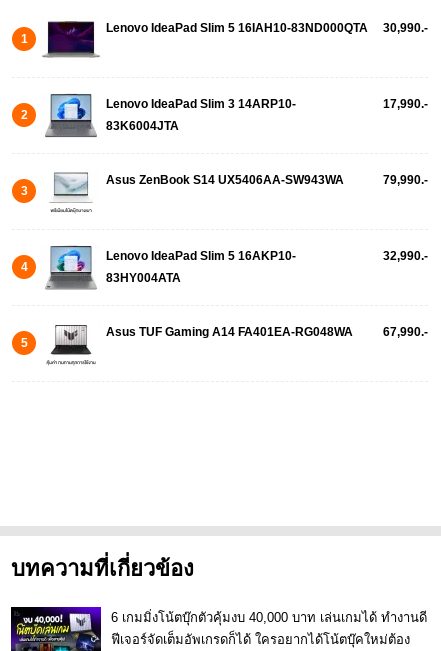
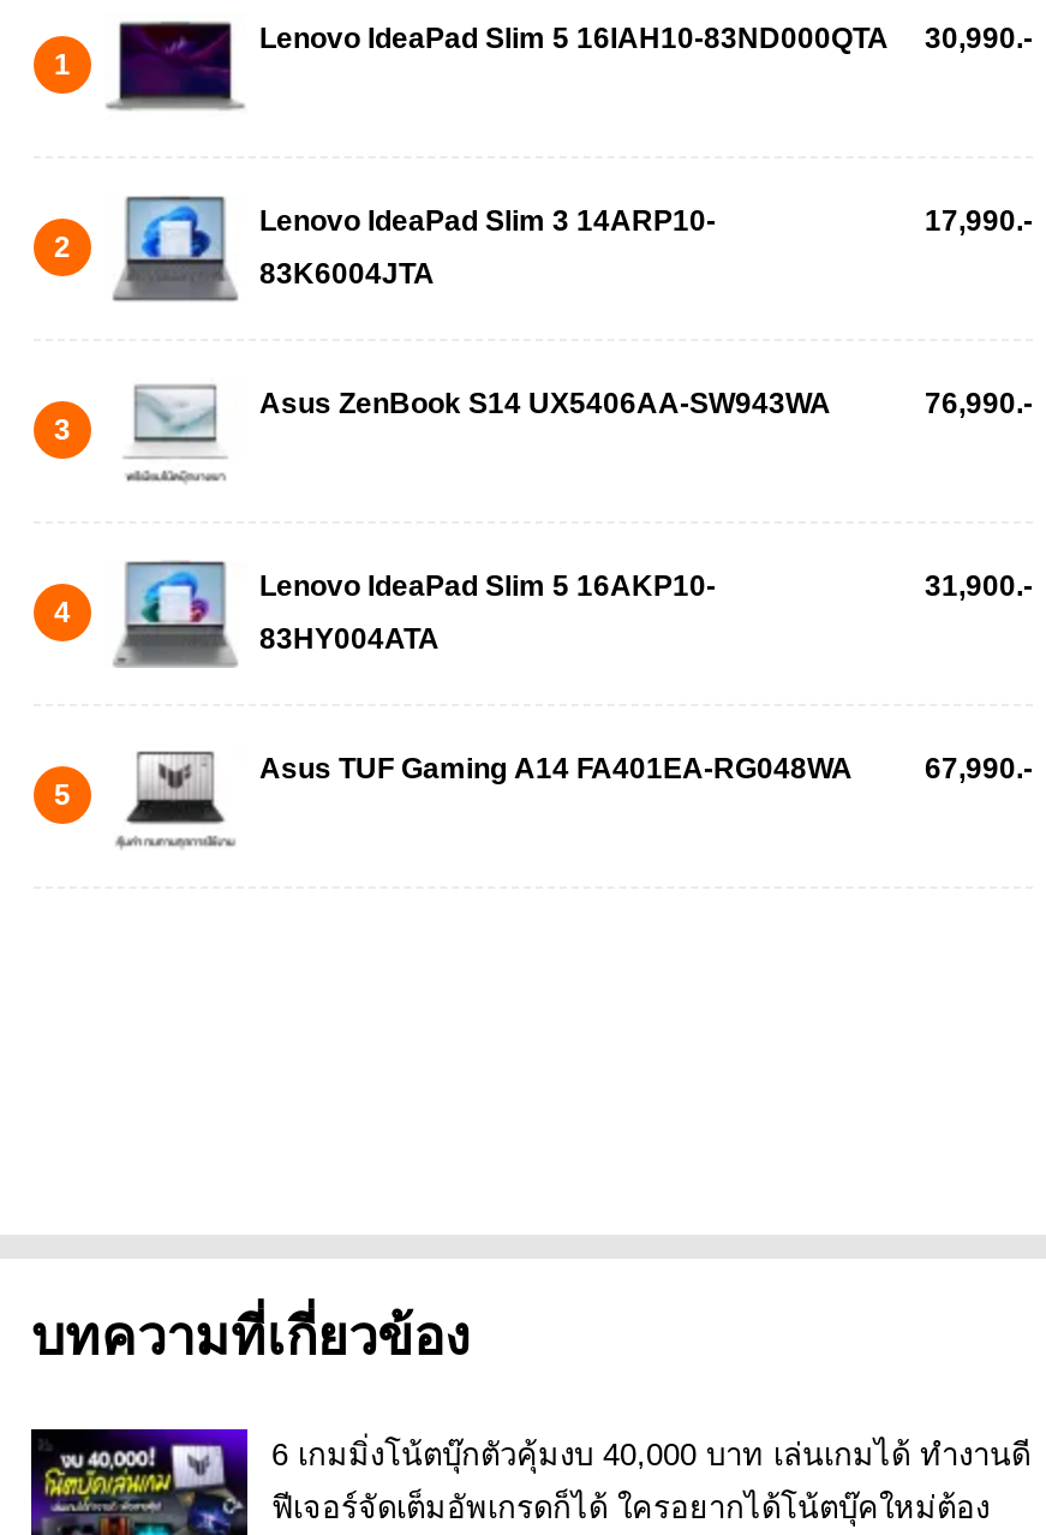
[383,173,428,187] 79,990.- -> [925,386,1033,420] 76,990.-
[383,249,428,263] 32,990.- -> [925,569,1033,602] 31,900.-

